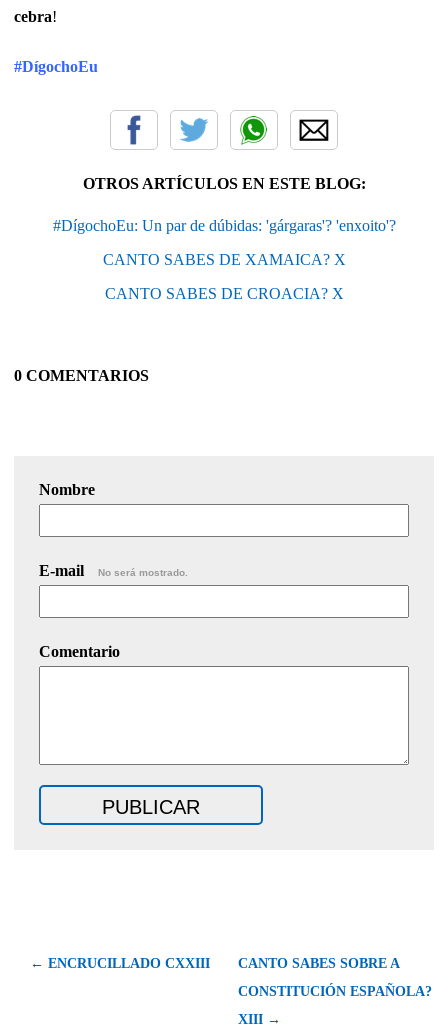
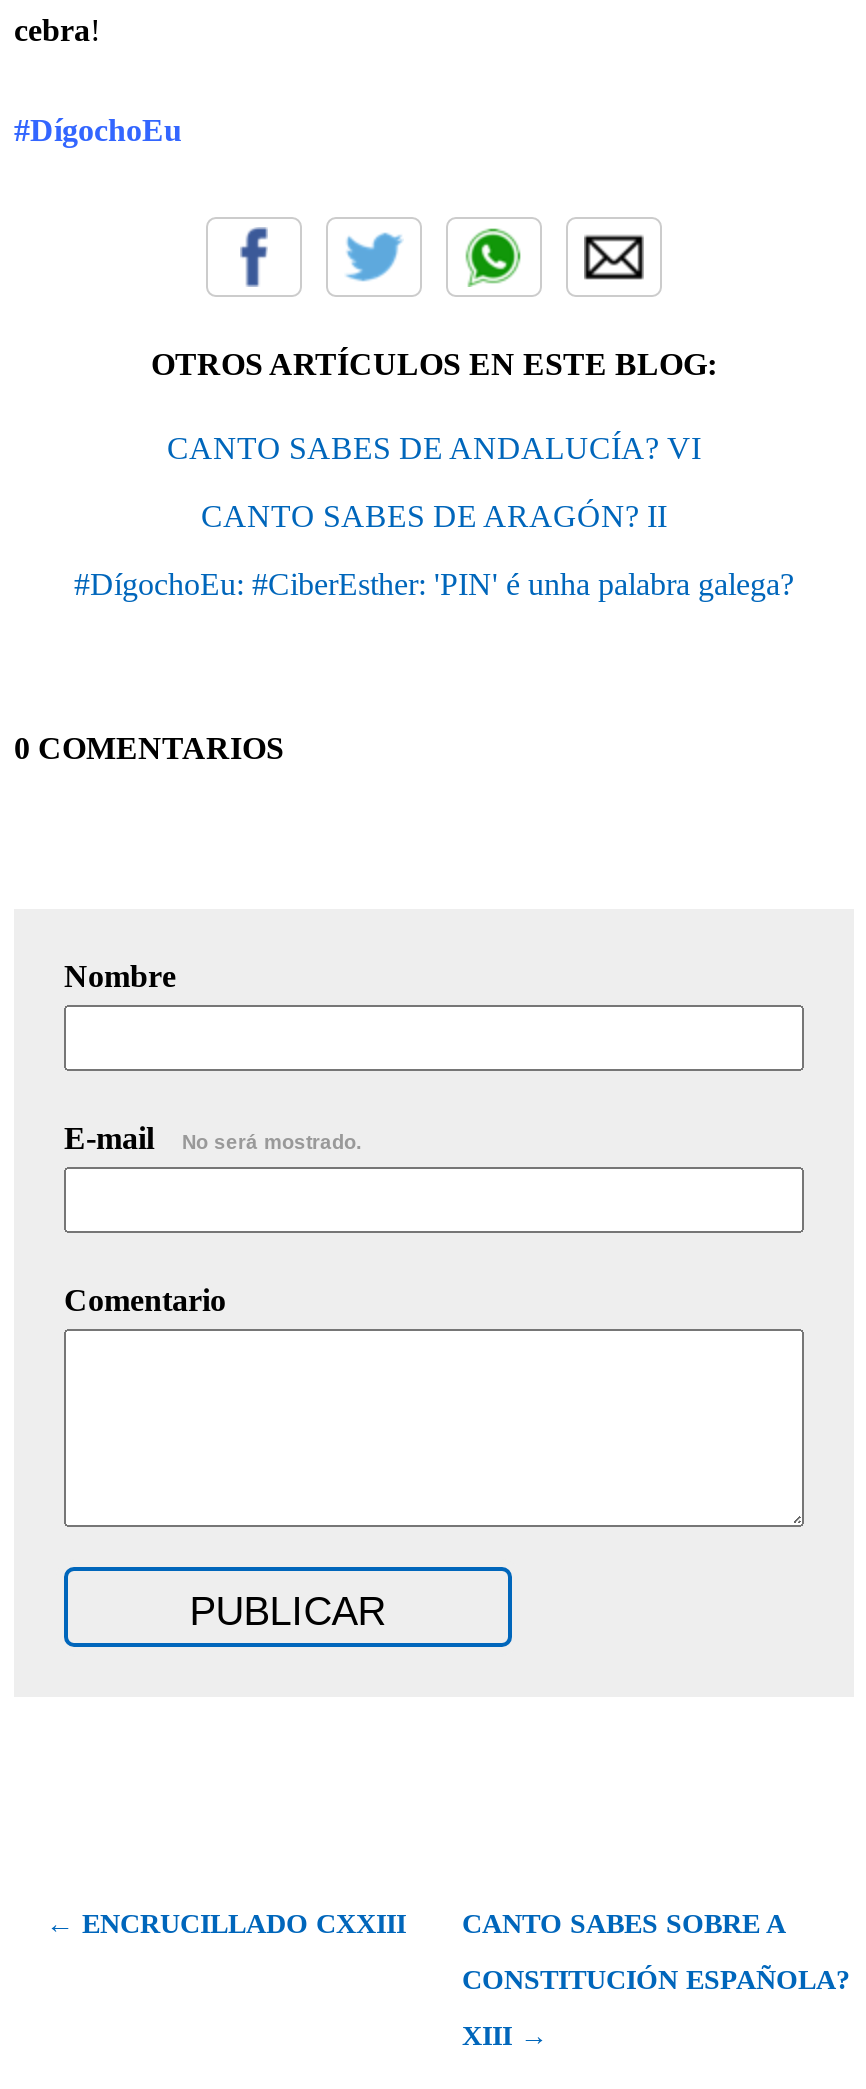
[52,217,395,234] #DígochoEu: Un par de dúbidas: 'gárgaras'? 'enxoito'? -> [167,431,701,465] CANTO SABES DE ANDALUCÍA? VI
[102,251,345,268] CANTO SABES DE XAMAICA? X -> [201,499,667,533] CANTO SABES DE ARAGÓN? II
[104,285,343,302] CANTO SABES DE CROACIA? X -> [74,567,794,601] #DígochoEu: #CiberEsther: 'PIN' é unha palabra galega?

